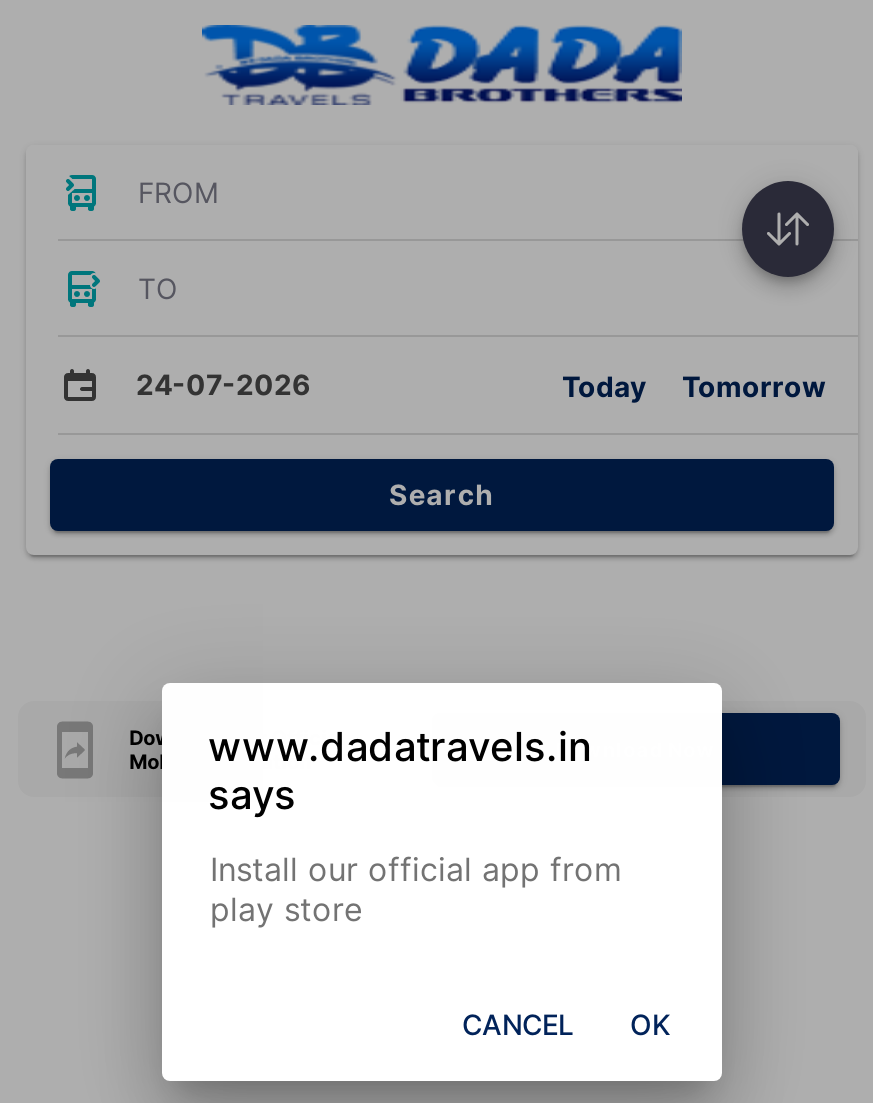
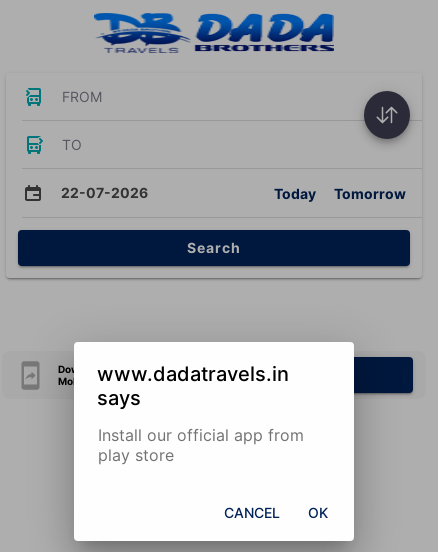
[136,367,310,401] 24-07-2026 -> [61,184,148,201] 22-07-2026

